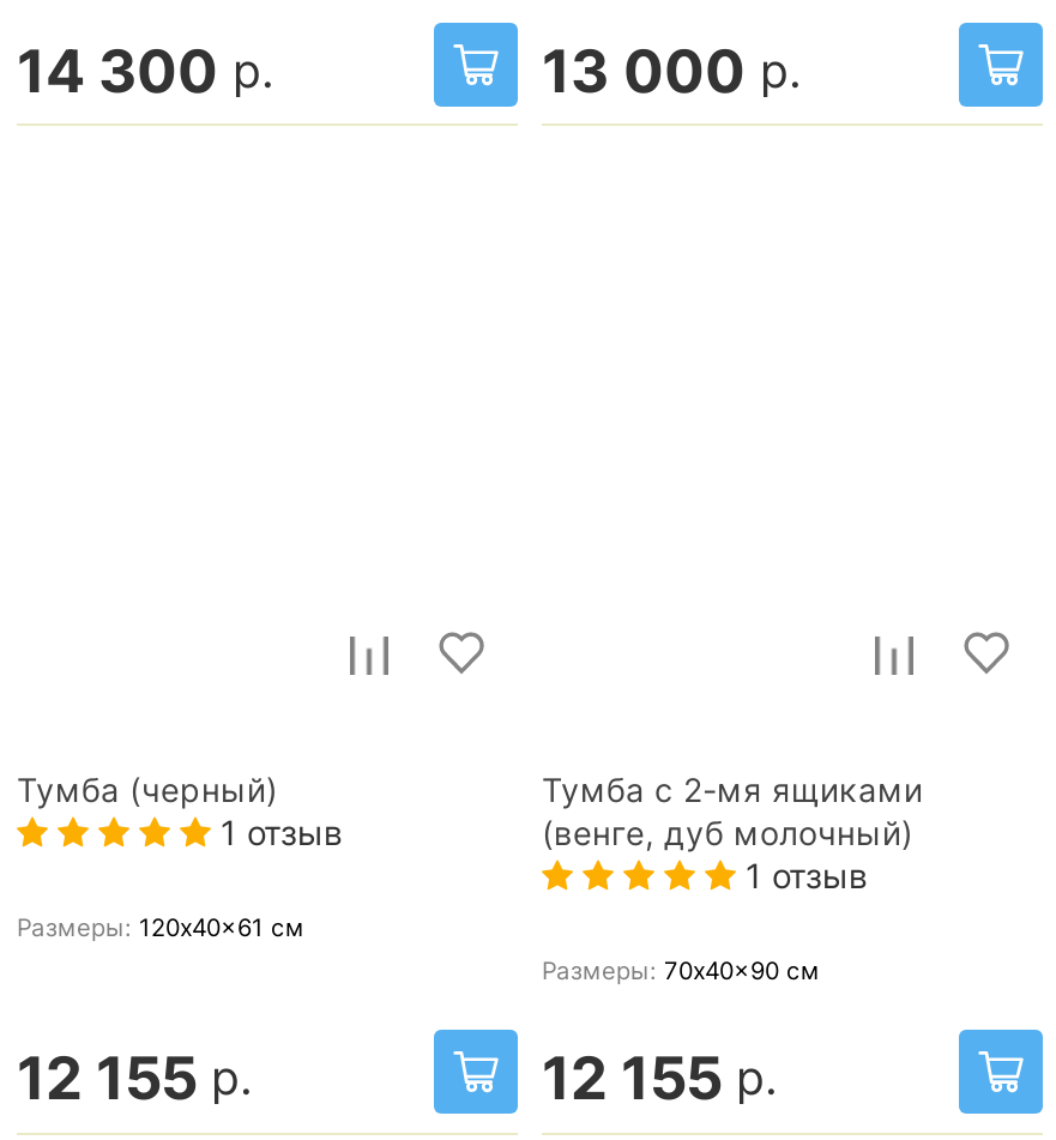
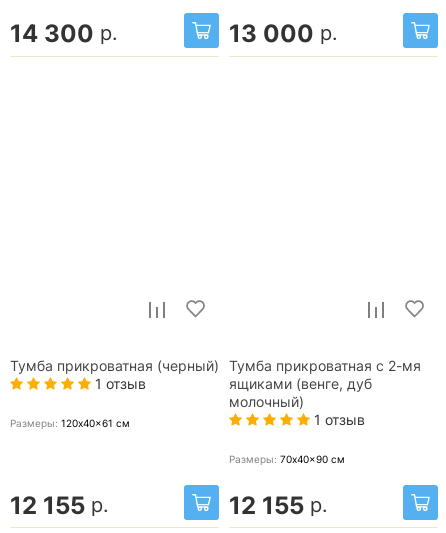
[17,770,278,809] Тумба (черный) -> [10,358,219,374] Тумба прикроватная (черный)
[542,770,923,852] Тумба с 2-мя ящиками | (венге, дуб молочный) -> [229,358,421,410] Тумба прикроватная с 2-мя | ящиками (венге, дуб | молочный)

